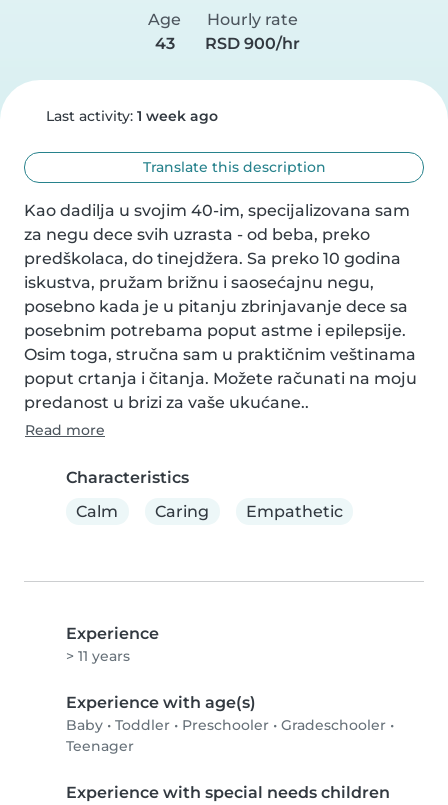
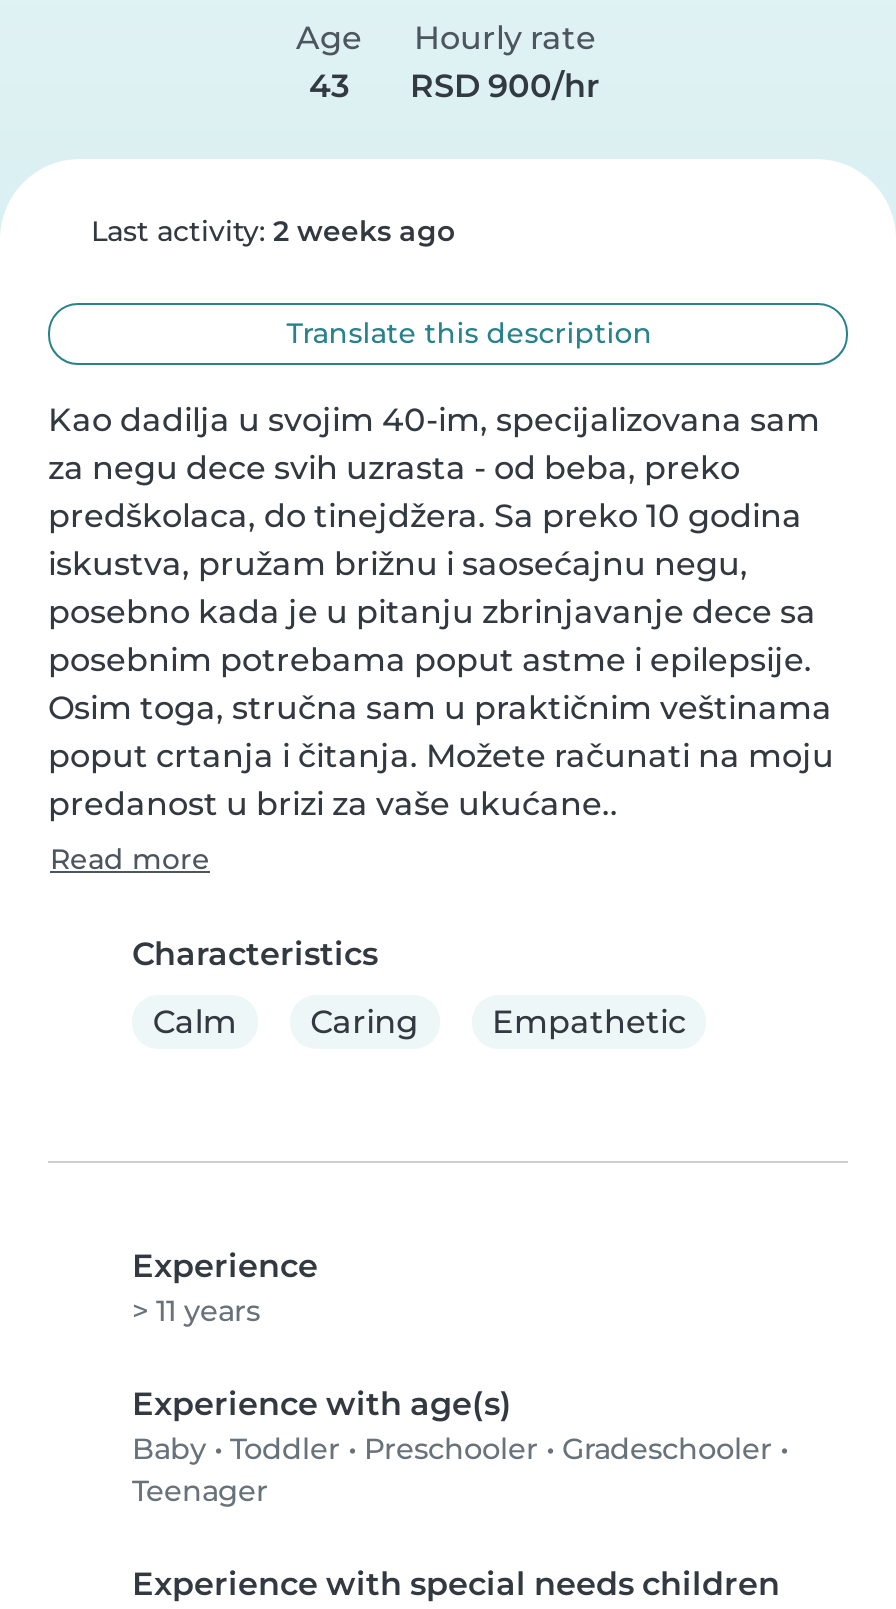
[41,107,217,125] Last activity: 1 week ago -> [83,213,455,249] Last activity: 2 weeks ago

